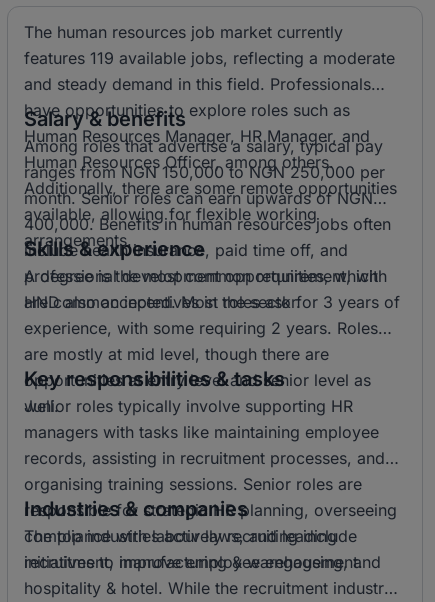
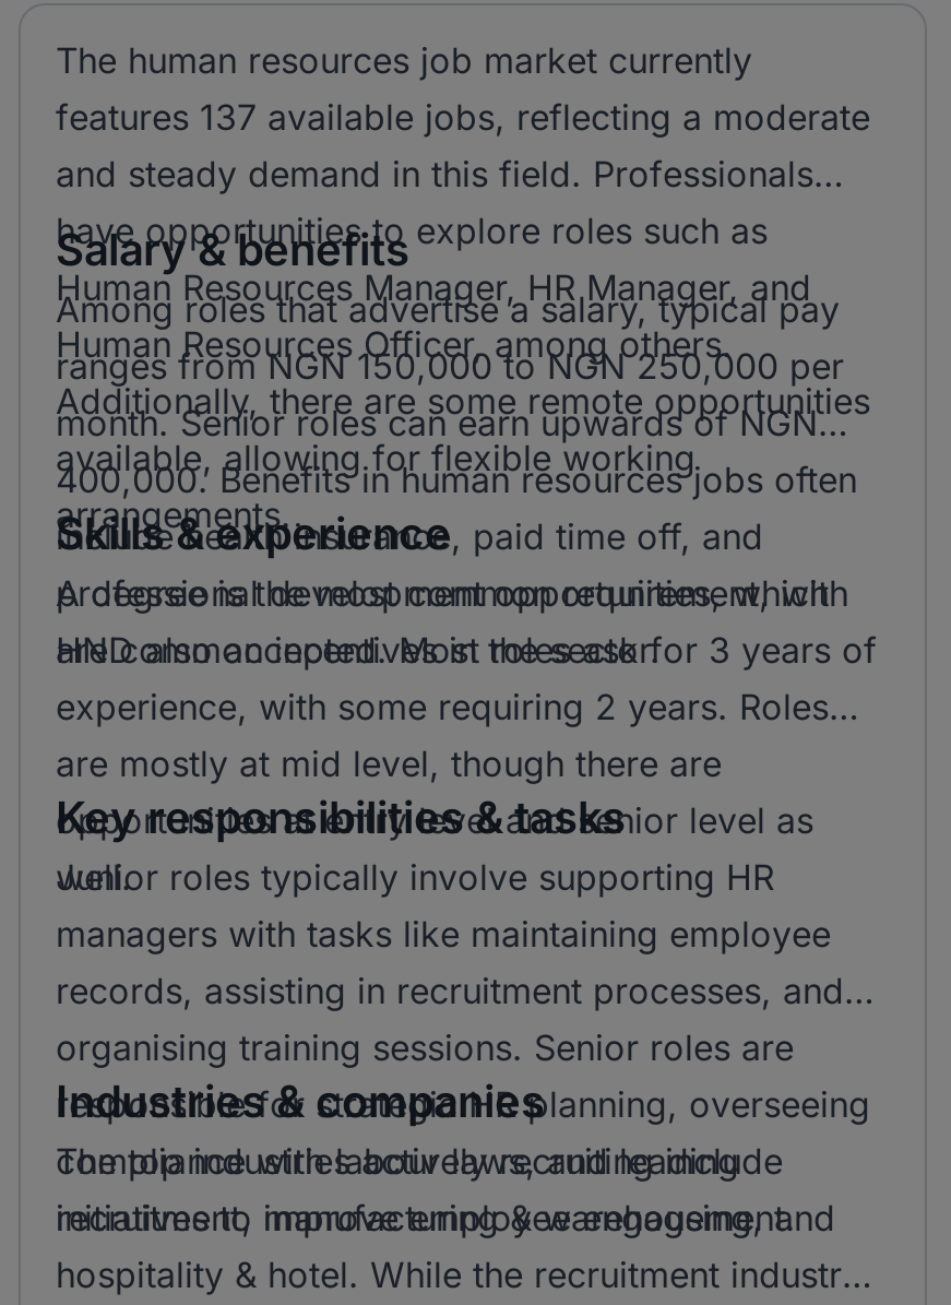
[24,48,395,68] features 119 available jobs, reflecting a moderate -> [56,95,870,139] features 137 available jobs, reflecting a moderate

